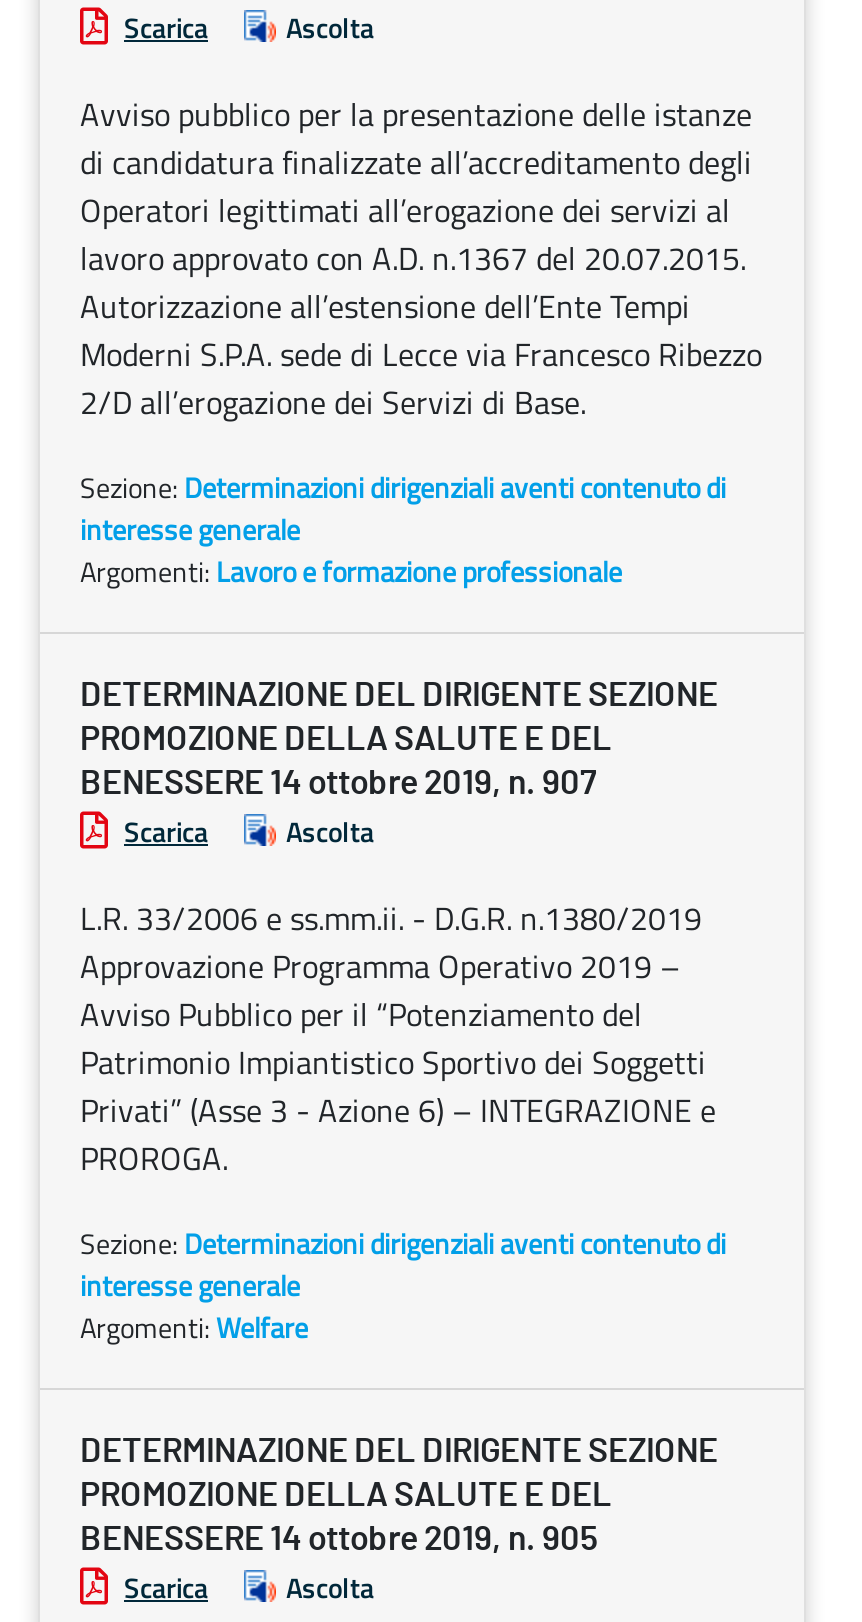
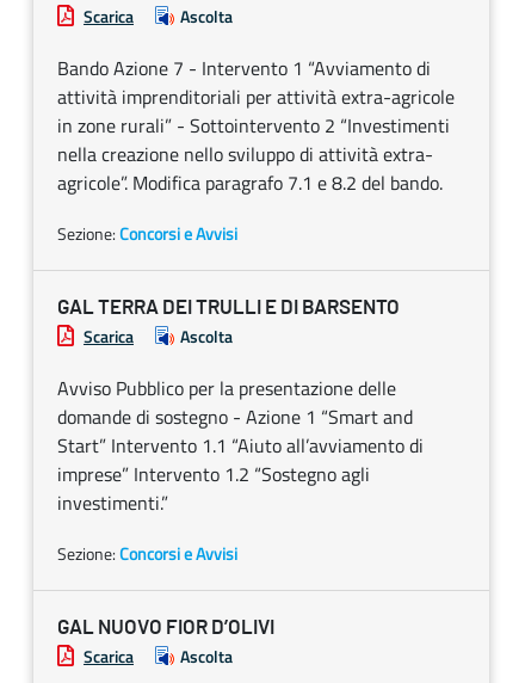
[80,90,762,426] Avviso pubblico per la presentazione delle istanze | di candidatura finalizzate all’accreditamento degli | Operatori legittimati all’erogazione dei servizi al | lavoro approvato con A.D. n.1367 del 20.07.2015. | Autorizzazione all’estensione dell’Ente Tempi | Moderni S.P.A. sede di Lecce via Francesco Ribezzo | 2/D all’erogazione dei Servizi di Base. -> [57,54,455,197] Bando Azione 7 - Intervento 1 “Avviamento di | attività imprenditoriali per attività extra-agricole | in zone rurali” - Sottointervento 2 “Investimenti | nella creazione nello sviluppo di attività extra- | agricole”. Modifica paragrafo 7.1 e 8.2 del bando.
[80,466,726,592] Sezione: Determinazioni dirigenziali aventi contenuto di | interesse generale | Argomenti: Lavoro e formazione professionale -> [57,221,237,246] Sezione: Concorsi e Avvisi
[80,678,718,800] DETERMINAZIONE DEL DIRIGENTE SEZIONE | PROMOZIONE DELLA SALUTE E DEL | BENESSERE 14 ottobre 2019, n. 907 -> [57,297,400,318] GAL TERRA DEI TRULLI E DI BARSENTO
[80,894,716,1182] L.R. 33/2006 e ss.mm.ii. - D.G.R. n.1380/2019 | Approvazione Programma Operativo 2019 – | Avviso Pubblico per il “Potenziamento del | Patrimonio Impiantistico Sportivo dei Soggetti | Privati” (Asse 3 - Azione 6) – INTEGRAZIONE e | PROROGA. -> [57,374,424,517] Avviso Pubblico per la presentazione delle | domande di sostegno - Azione 1 “Smart and | Start” Intervento 1.1 “Aiuto all’avviamento di | imprese” Intervento 1.2 “Sostegno agli | investimenti.”
[80,1222,726,1348] Sezione: Determinazioni dirigenziali aventi contenuto di | interesse generale | Argomenti: Welfare -> [57,541,237,566] Sezione: Concorsi e Avvisi
[80,1434,718,1556] DETERMINAZIONE DEL DIRIGENTE SEZIONE | PROMOZIONE DELLA SALUTE E DEL | BENESSERE 14 ottobre 2019, n. 905 -> [57,617,274,638] GAL NUOVO FIOR D’OLIVI

